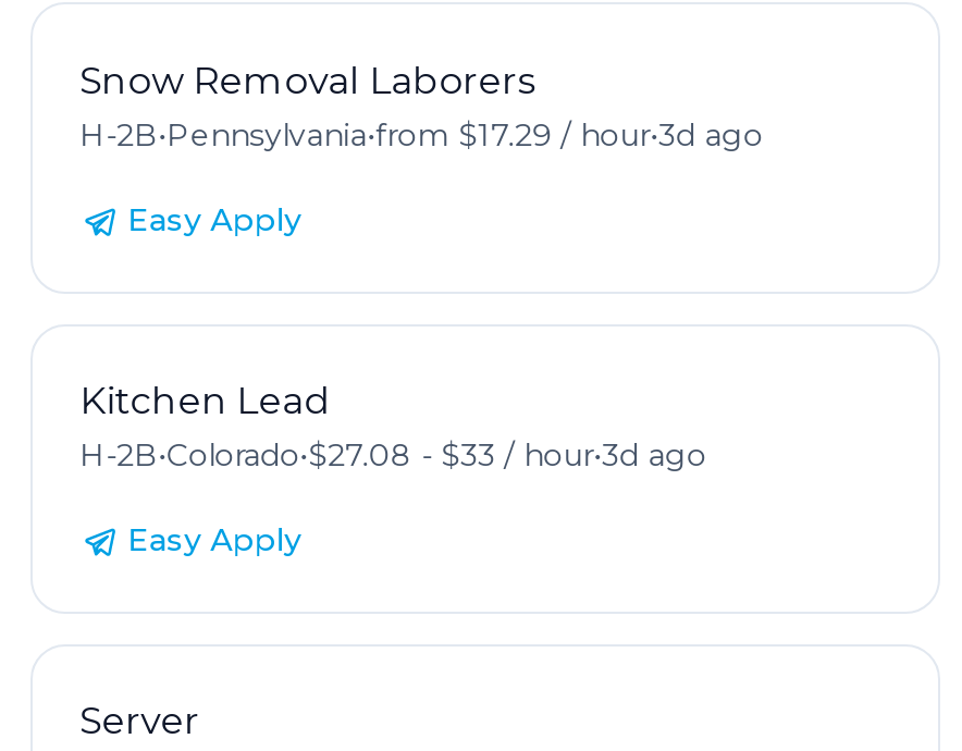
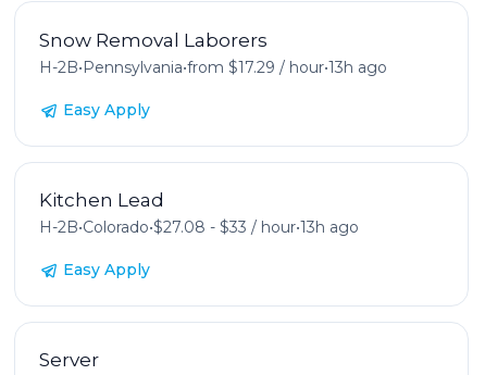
[80,115,763,155] H-2B•Pennsylvania•from $17.29 / hour•3d ago -> [39,58,387,77] H-2B•Pennsylvania•from $17.29 / hour•13h ago
[80,436,706,475] H-2B•Colorado•$27.08 - $33 / hour•3d ago -> [39,218,358,237] H-2B•Colorado•$27.08 - $33 / hour•13h ago

